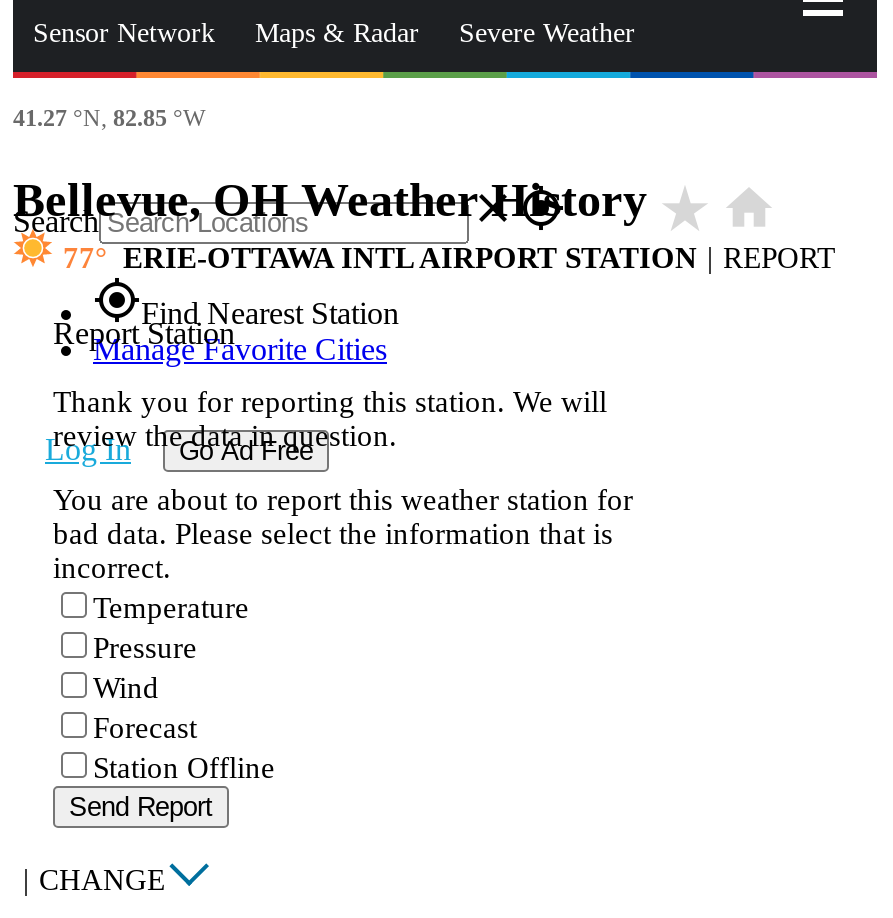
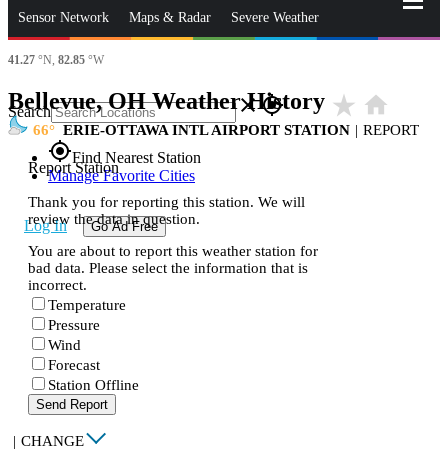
[63,242,95,274] 77 -> [33,122,49,138] 66

